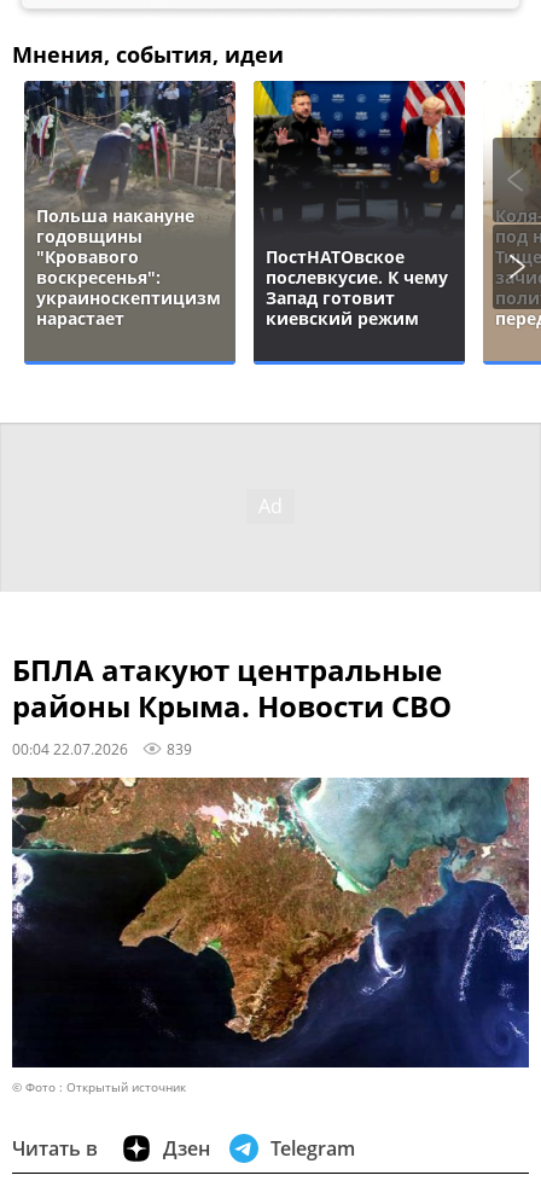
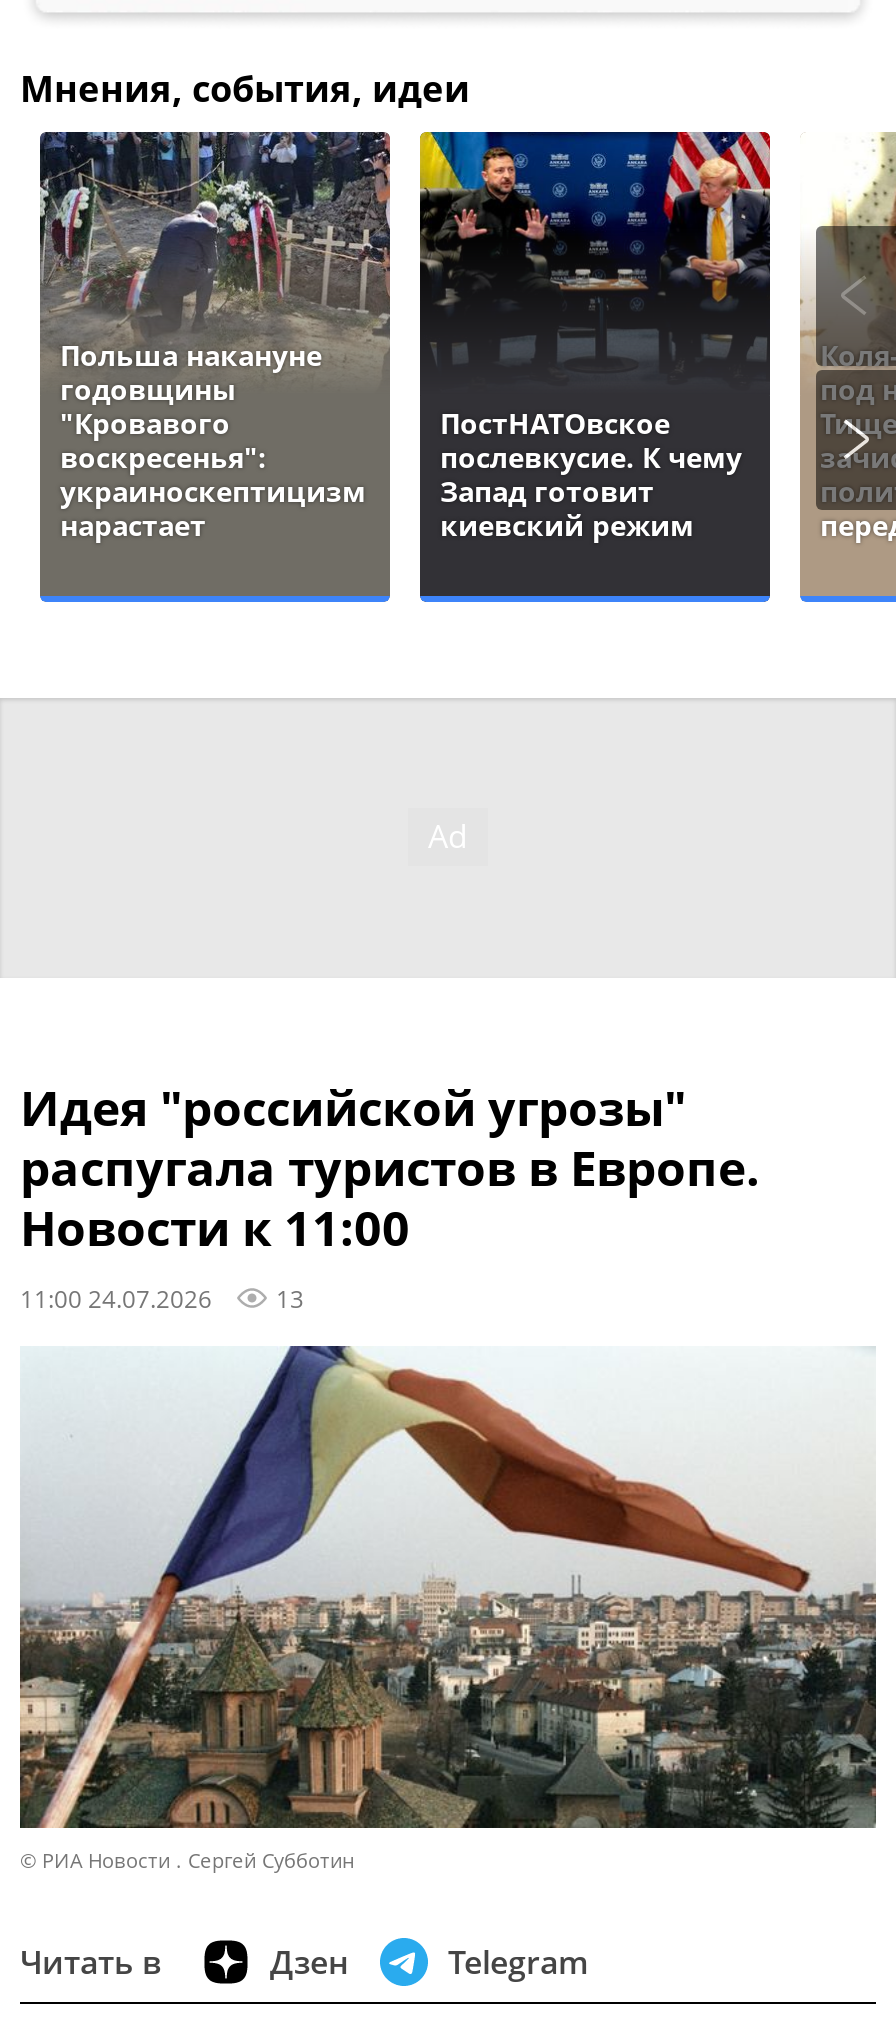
[12,650,452,759] БПЛА атакуют центральные | районы Крыма. Новости СВО | 00:04 22.07.2026 | 839 -> [20,1074,760,1314] Идея "российской угрозы" | распугала туристов в Европе. | Новости к 11:00 | 11:00 24.07.2026 | 13
[11,776,530,1096] [image] | © Фото : Открытый источник -> [18,1344,878,1874] [image] | © РИА Новости . Сергей Субботин

